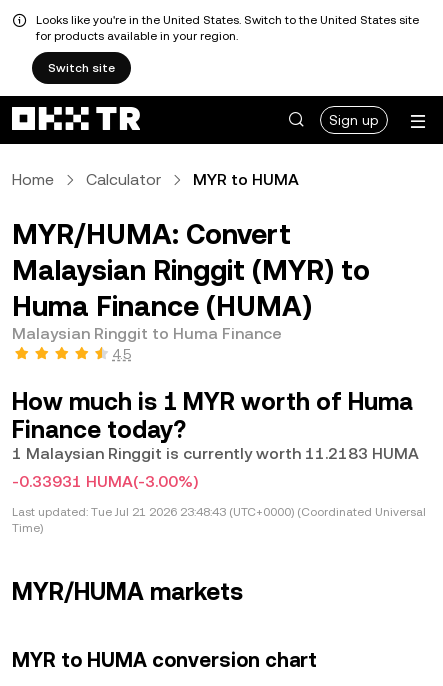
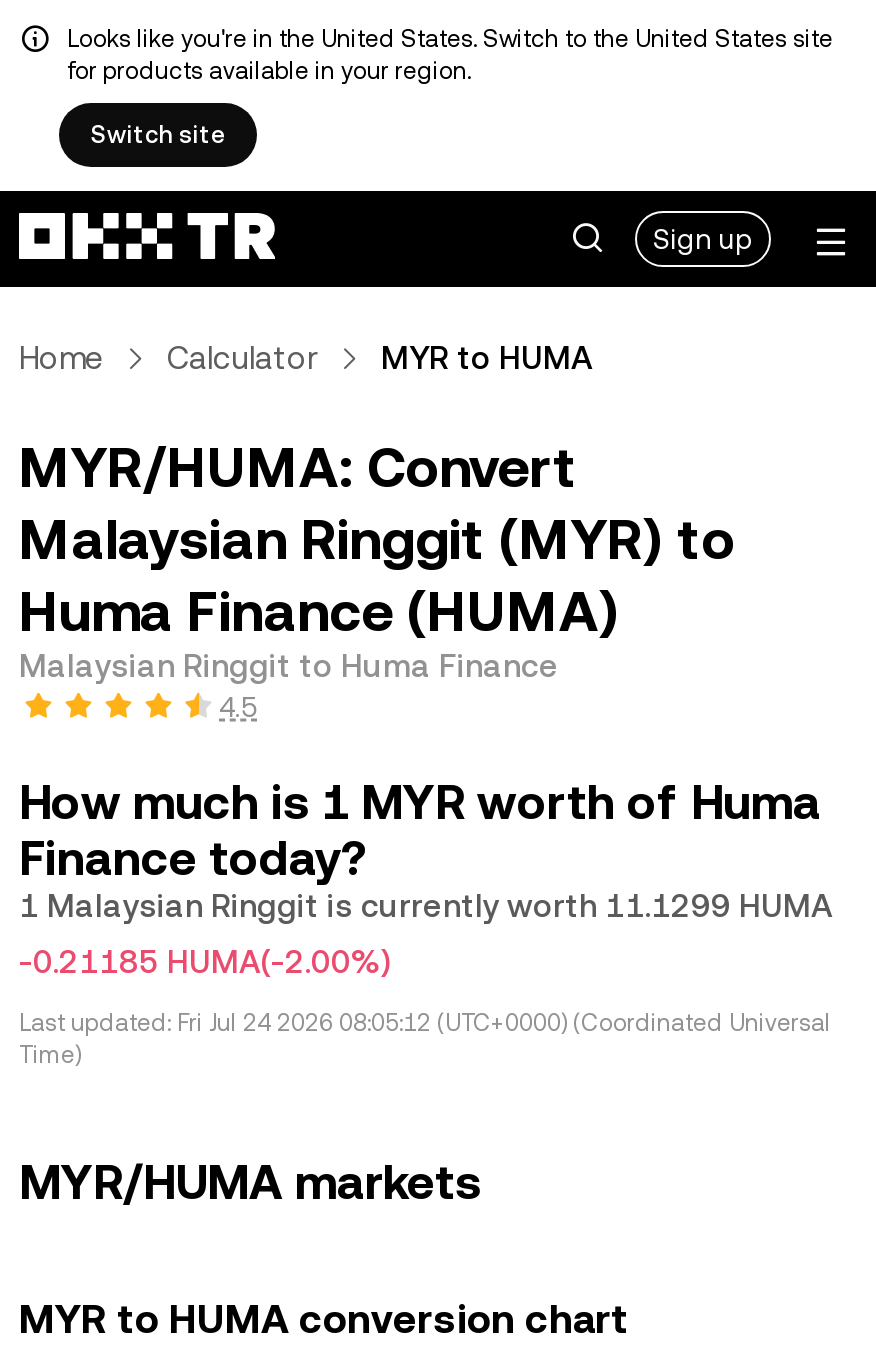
[12,444,419,463] 1 Malaysian Ringgit is currently worth 11.2183 HUMA -> [19,887,833,925] 1 Malaysian Ringgit is currently worth 11.1299 HUMA
[12,472,198,491] -0.33931 HUMA(-3.00%) -> [19,943,391,981] -0.21185 HUMA(-2.00%)
[12,505,426,519] Last updated: Tue Jul 21 2026 23:48:43 (UTC+0000) (Coordinated Universal -> [19,1009,831,1037] Last updated: Fri Jul 24 2026 08:05:12 (UTC+0000) (Coordinated Universal

